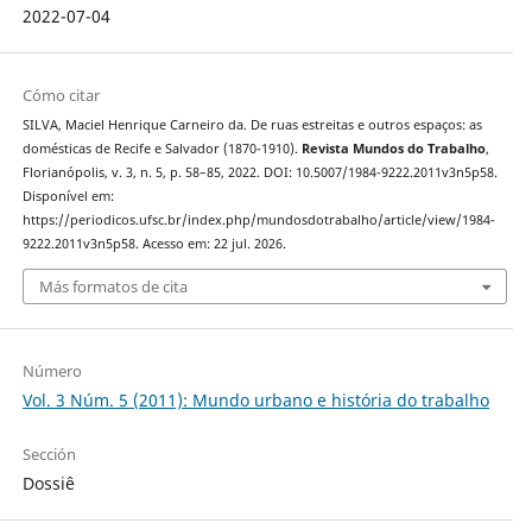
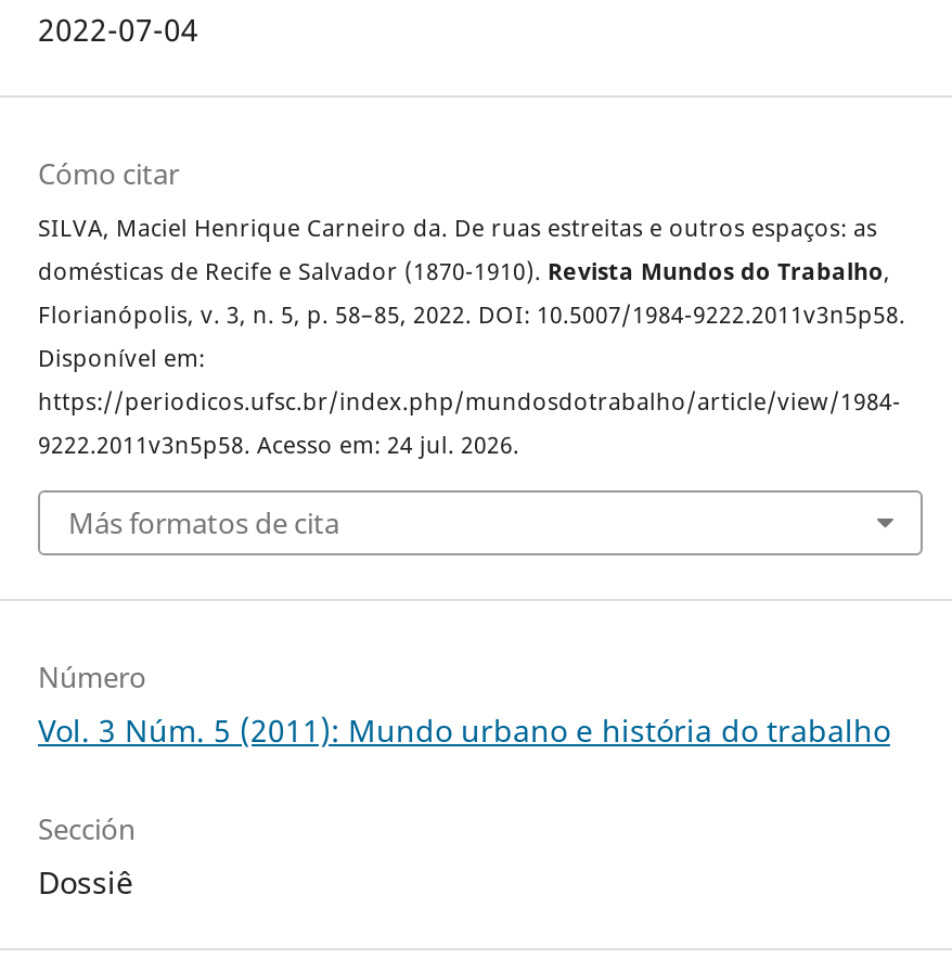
[23,236,286,252] 9222.2011v3n5p58. Acesso em: 22 jul. 2026. -> [38,430,519,460] 9222.2011v3n5p58. Acesso em: 24 jul. 2026.

